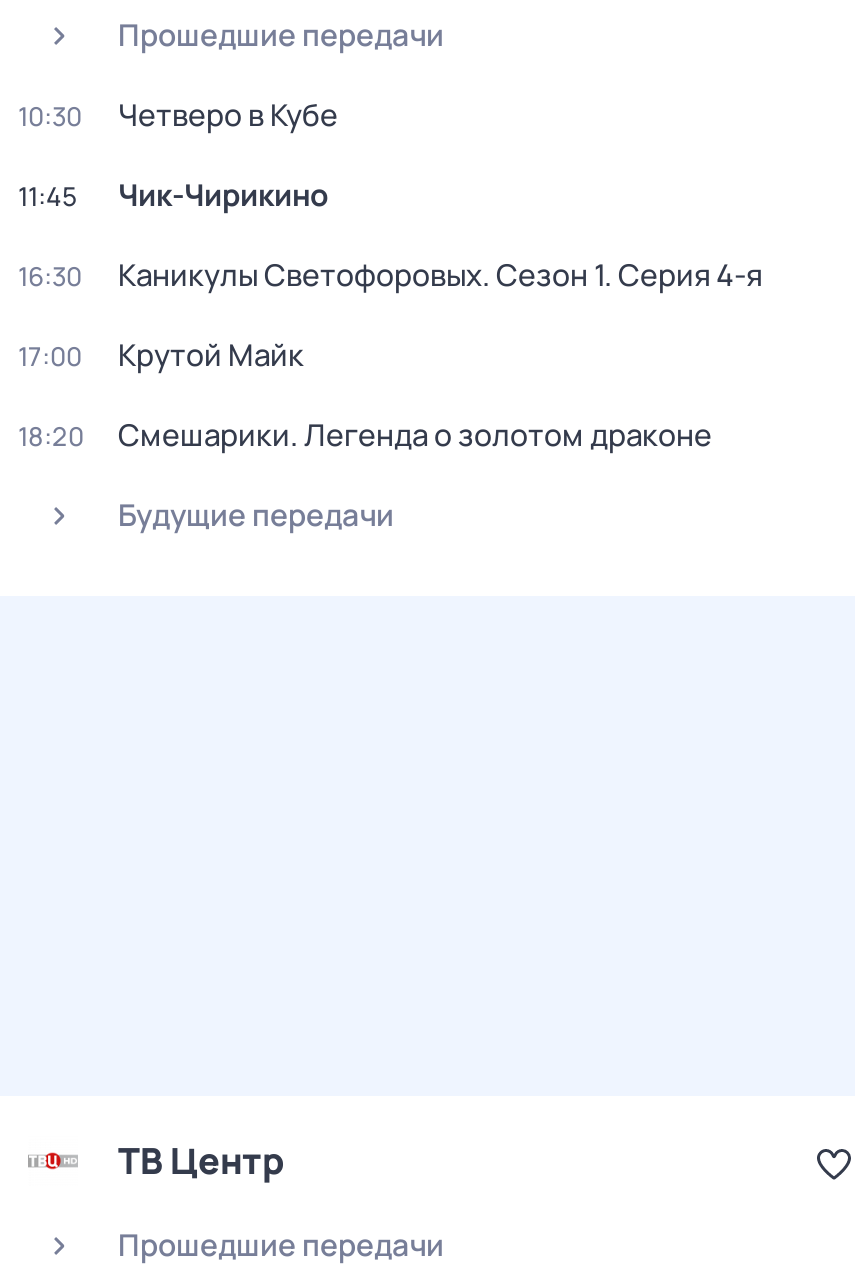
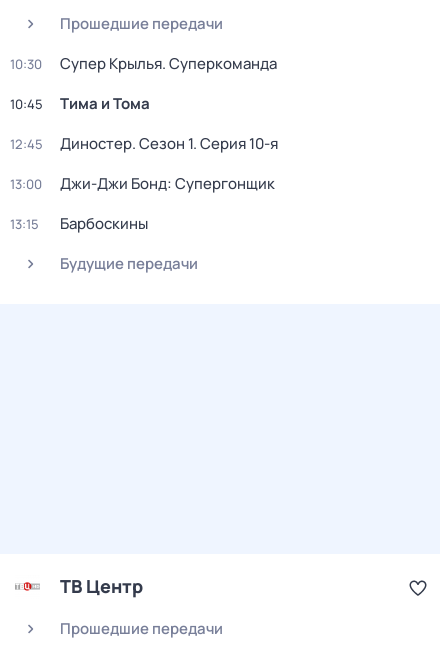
[118,94,338,136] Четверо в Кубе -> [60,53,277,74] Супер Крылья. Суперкоманда
[18,174,328,216] 11:45 | Чик-Чирикино -> [10,93,150,114] 10:45 | Тима и Тома
[18,254,762,296] 16:30 | Каникулы Светофоровых. Сезон 1. Серия 4-я -> [10,133,278,154] 12:45 | Диностер. Сезон 1. Серия 10-я
[18,334,304,376] 17:00 | Крутой Майк -> [10,173,275,194] 13:00 | Джи-Джи Бонд: Супергонщик
[18,414,712,456] 18:20 | Смешарики. Легенда о золотом драконе -> [10,213,148,234] 13:15 | Барбоскины

